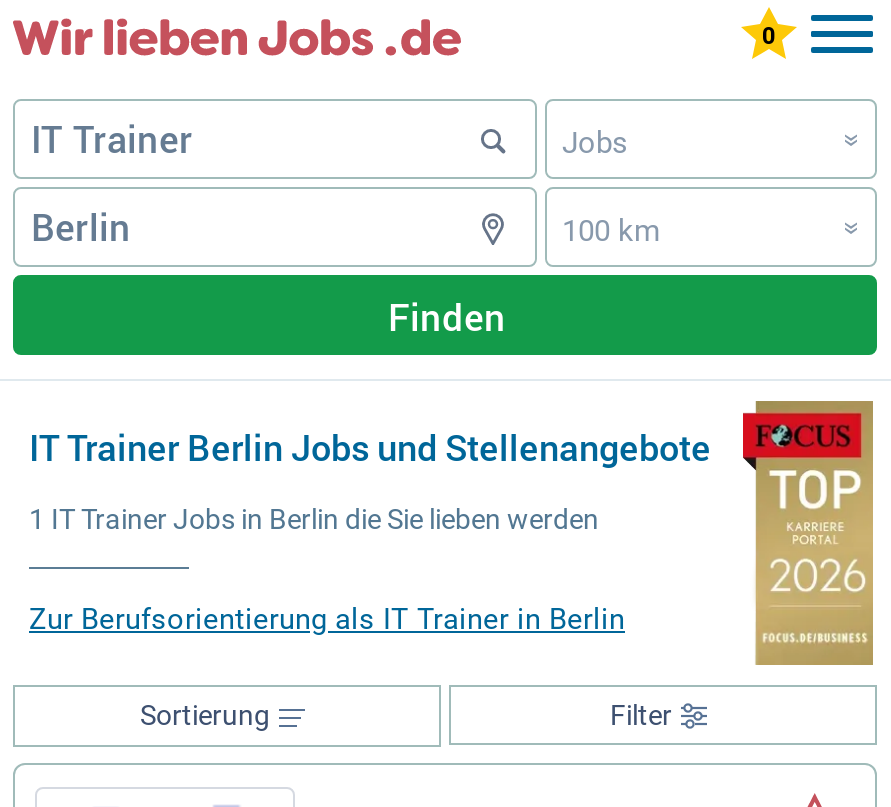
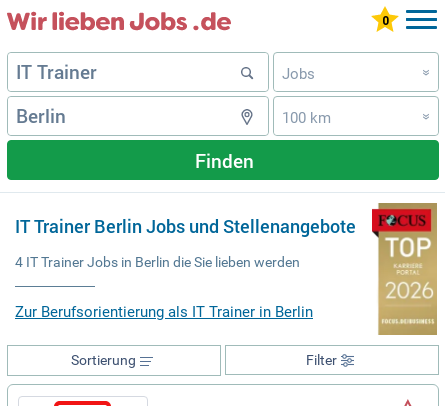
[29,503,599,535] 1 IT Trainer Jobs in Berlin die Sie lieben werden -> [15,254,300,270] 4 IT Trainer Jobs in Berlin die Sie lieben werden

